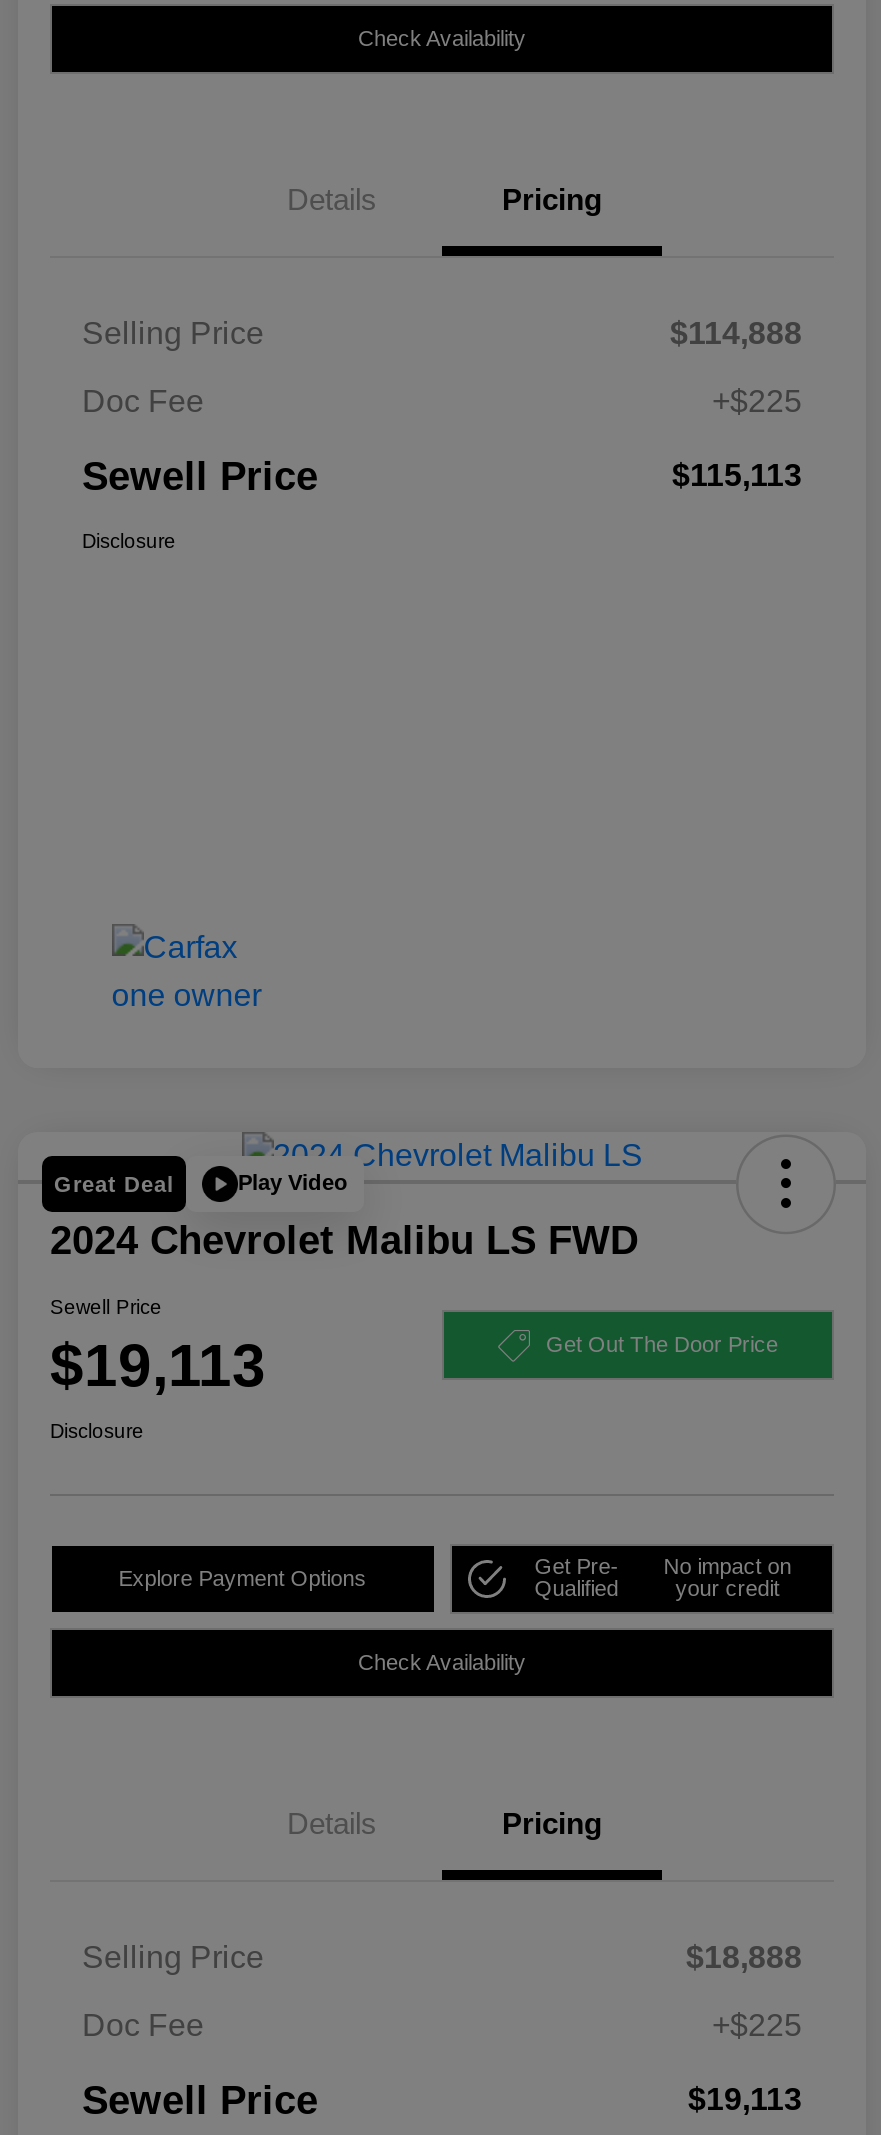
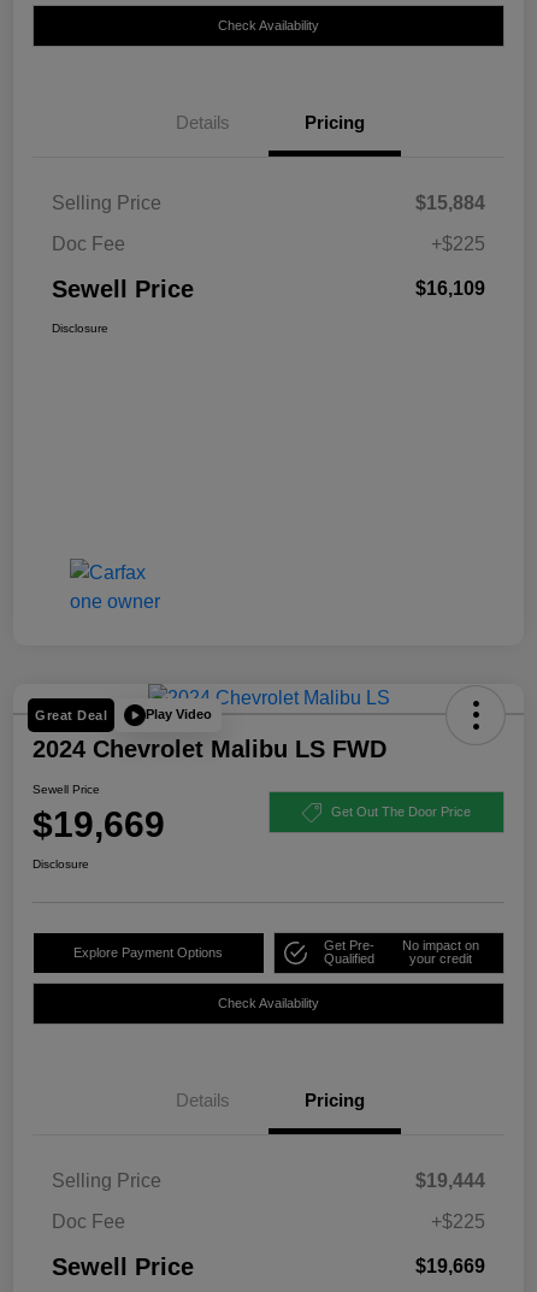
[670,316,802,350] $114,888 -> [415,192,485,213] $15,884
[672,458,802,492] $115,113 -> [415,278,485,298] $16,109
[50,1332,266,1398] $19,113 -> [33,804,165,844] $19,669
[686,1940,802,1974] $18,888 -> [415,1170,485,1191] $19,444
[688,2082,802,2116] $19,113 -> [415,1256,485,1276] $19,669

